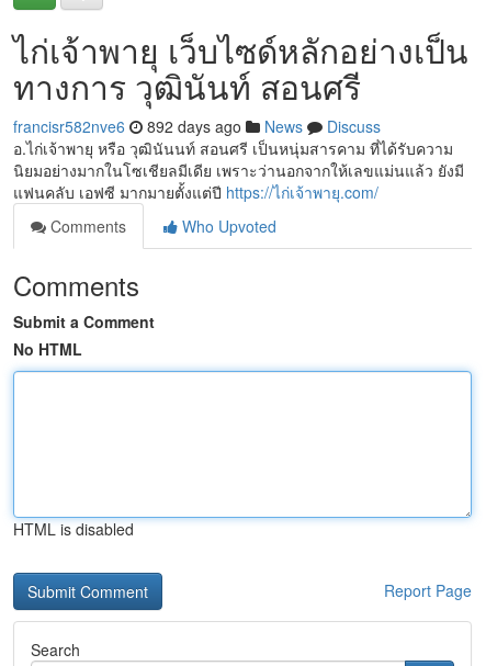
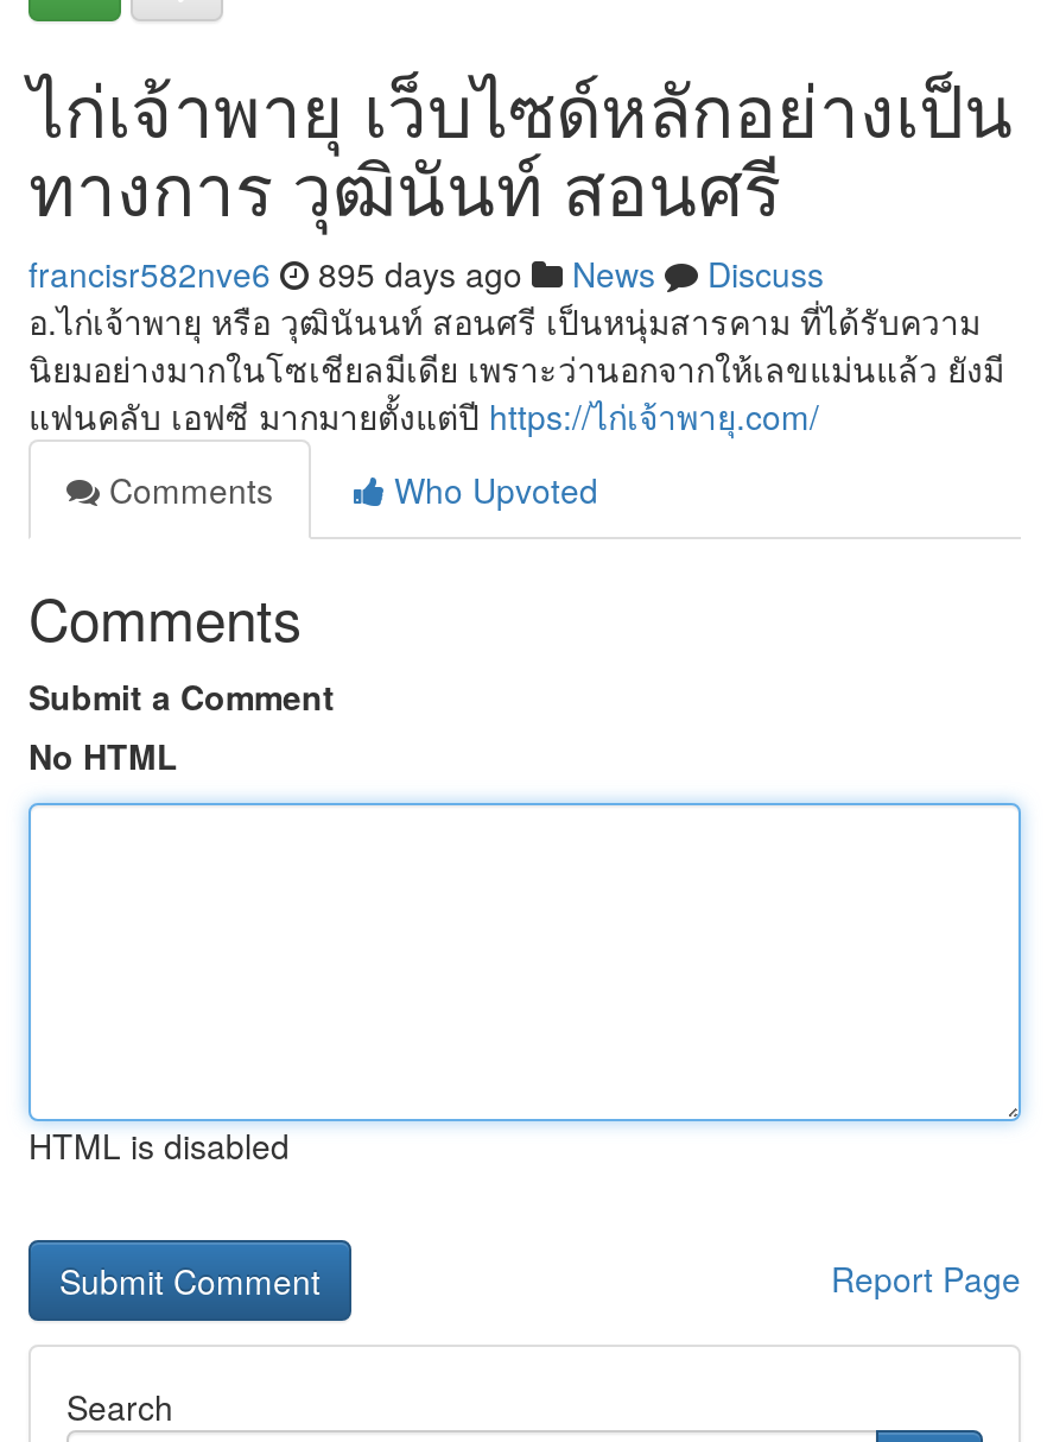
[13,115,381,137] francisr582nve6 892 days ago News Discuss -> [28,249,824,297] francisr582nve6 895 days ago News Discuss

